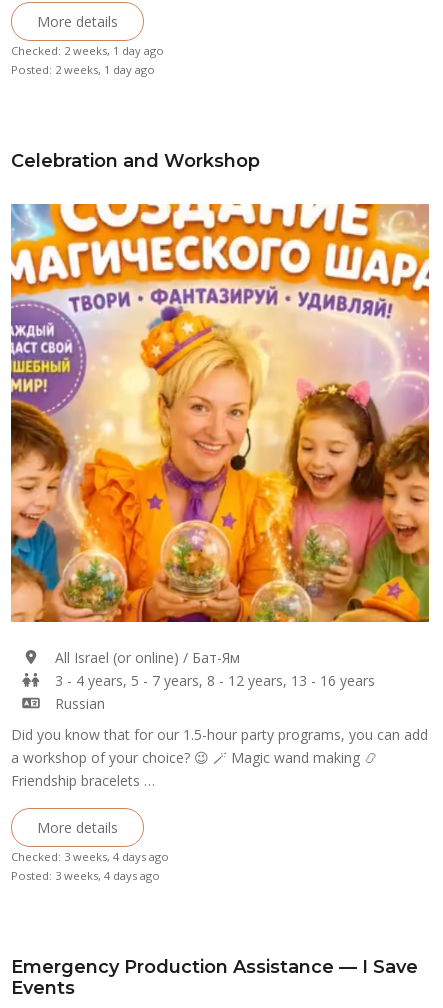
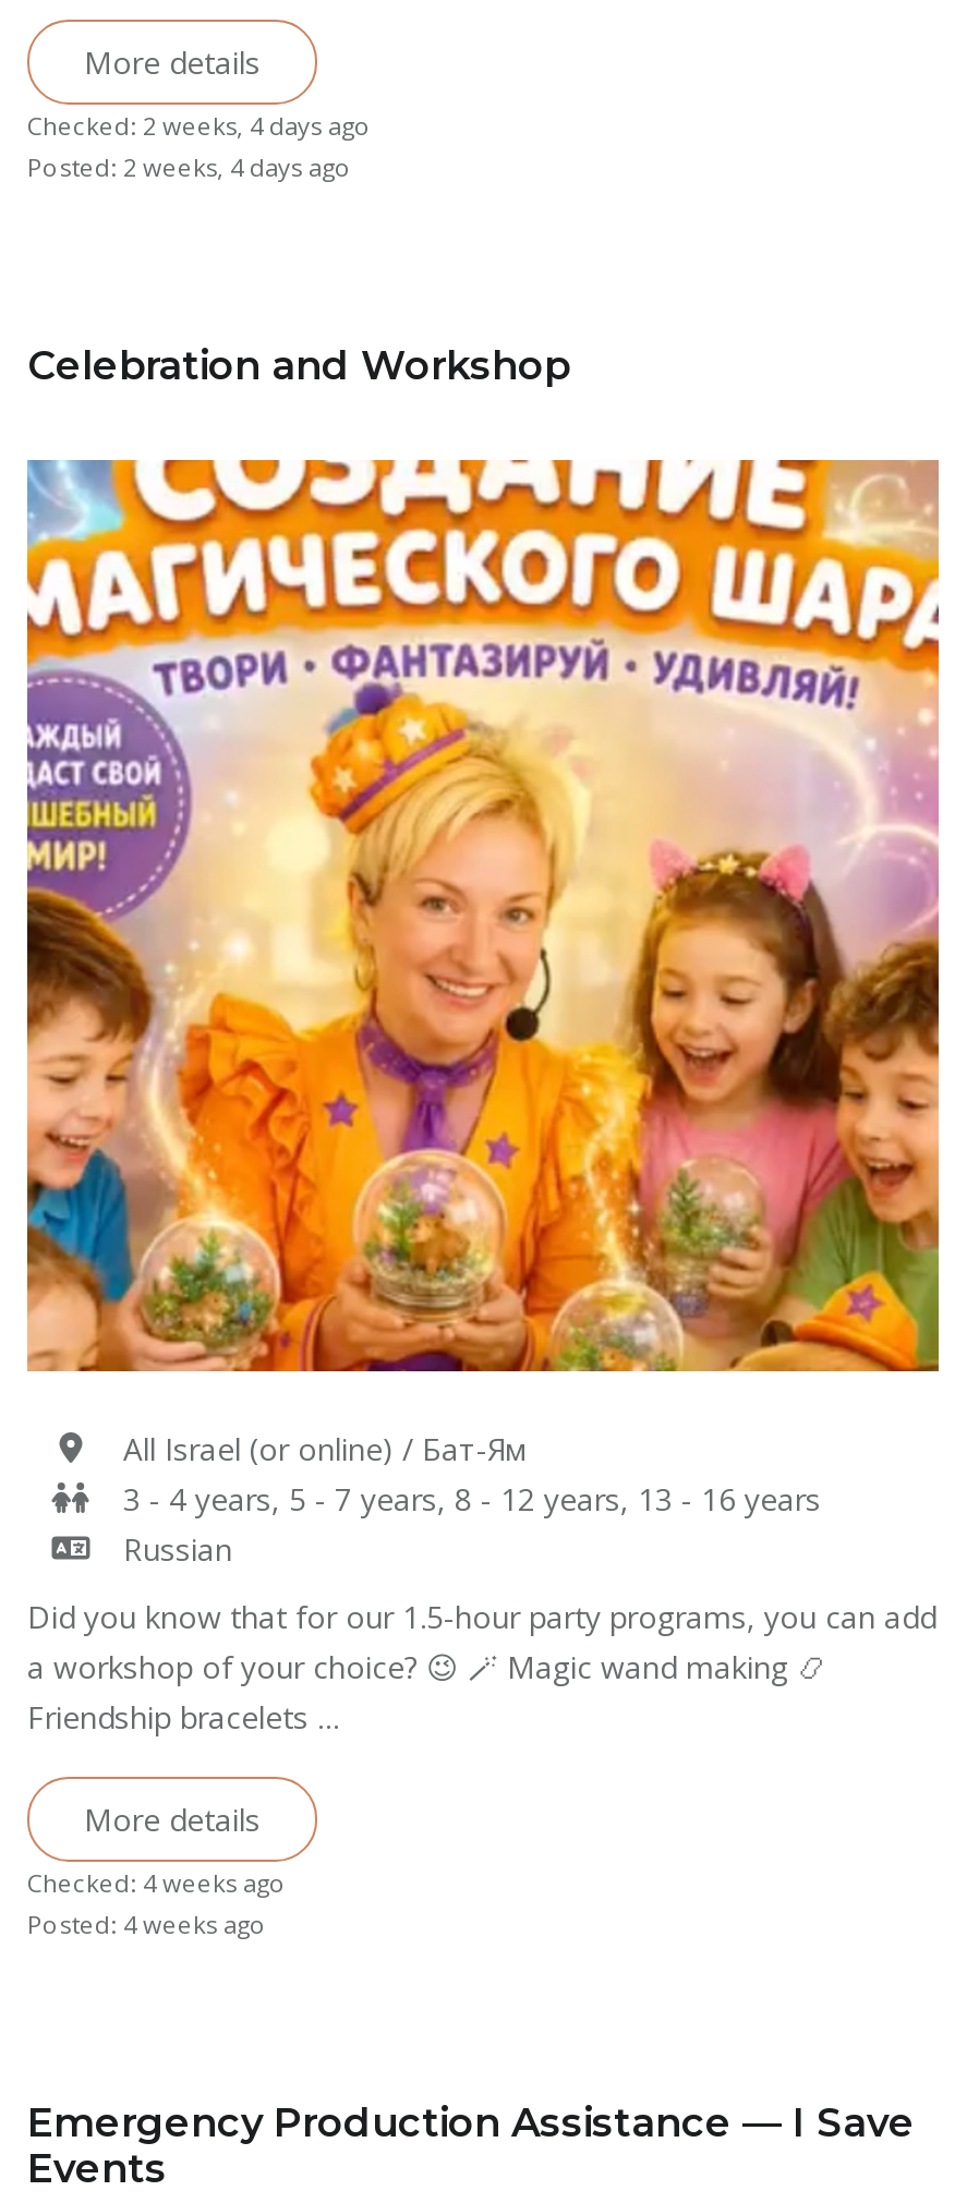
[11,42,164,57] Checked: 2 weeks, 1 day ago -> [27,108,372,141] Checked: 2 weeks, 4 days ago
[11,61,155,76] Posted: 2 weeks, 1 day ago -> [27,149,352,182] Posted: 2 weeks, 4 days ago
[11,848,169,882] Checked: 3 weeks, 4 days ago | Posted: 3 weeks, 4 days ago -> [27,1865,287,1939] Checked: 4 weeks ago | Posted: 4 weeks ago

